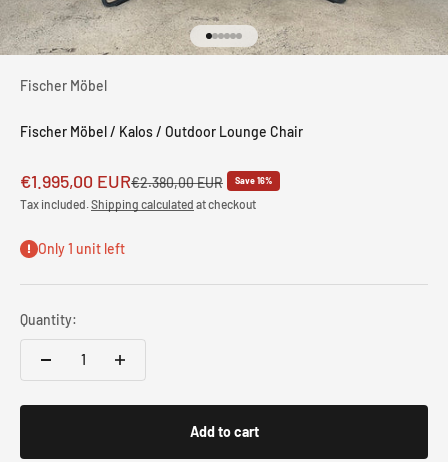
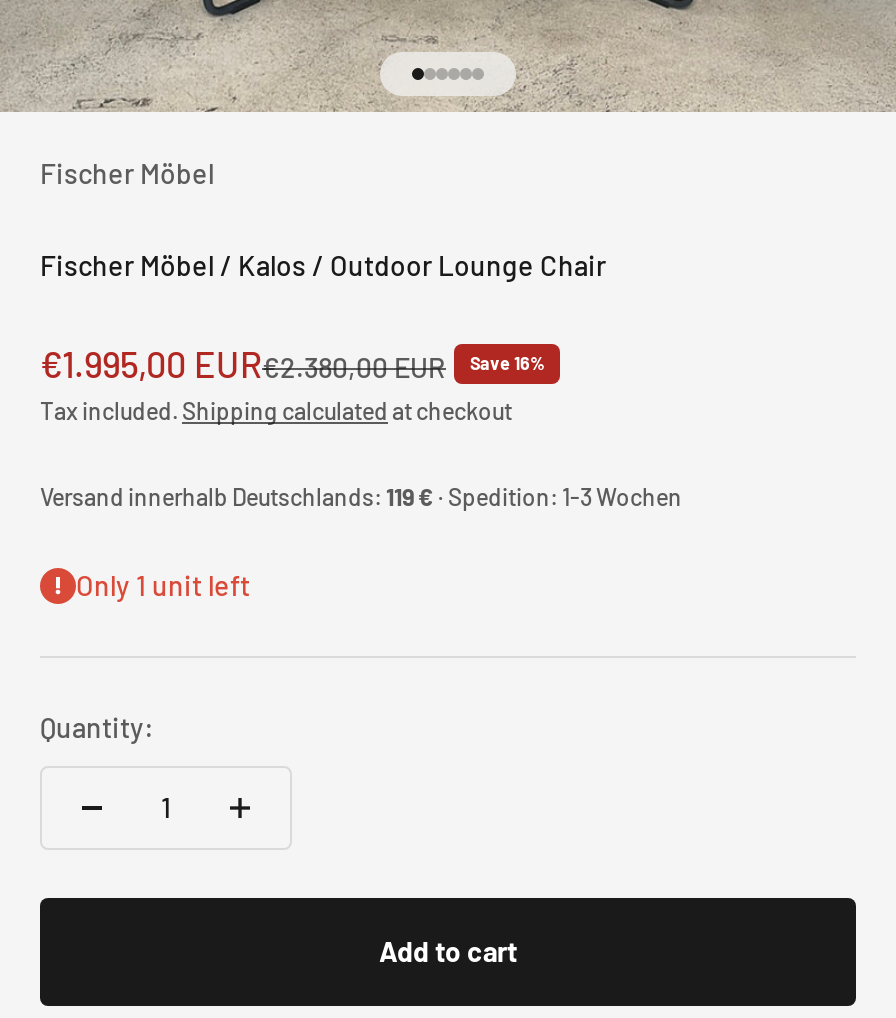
none -> [40,481,682,509] Versand innerhalb Deutschlands: 119 €· Spedition: 1-3 Wochen

